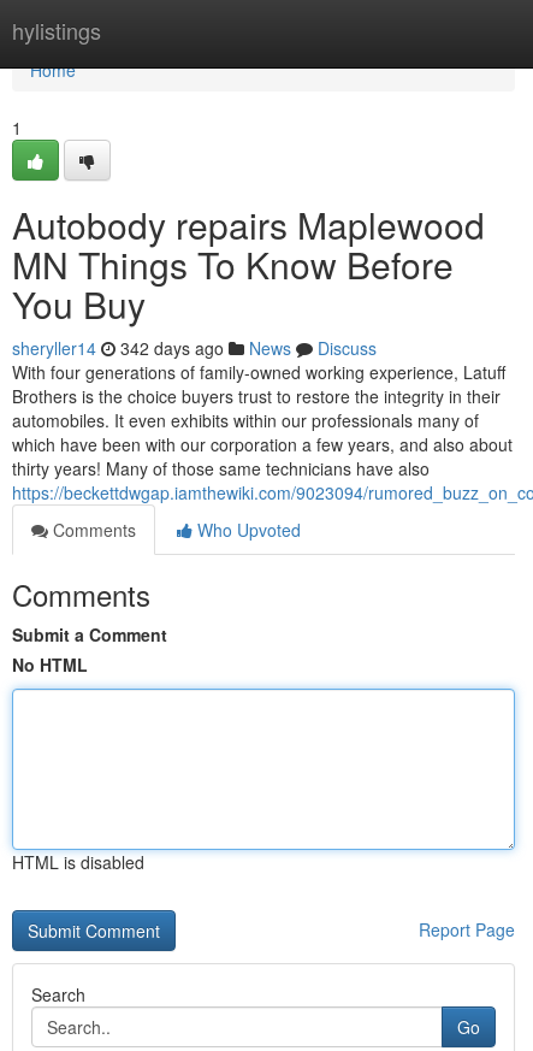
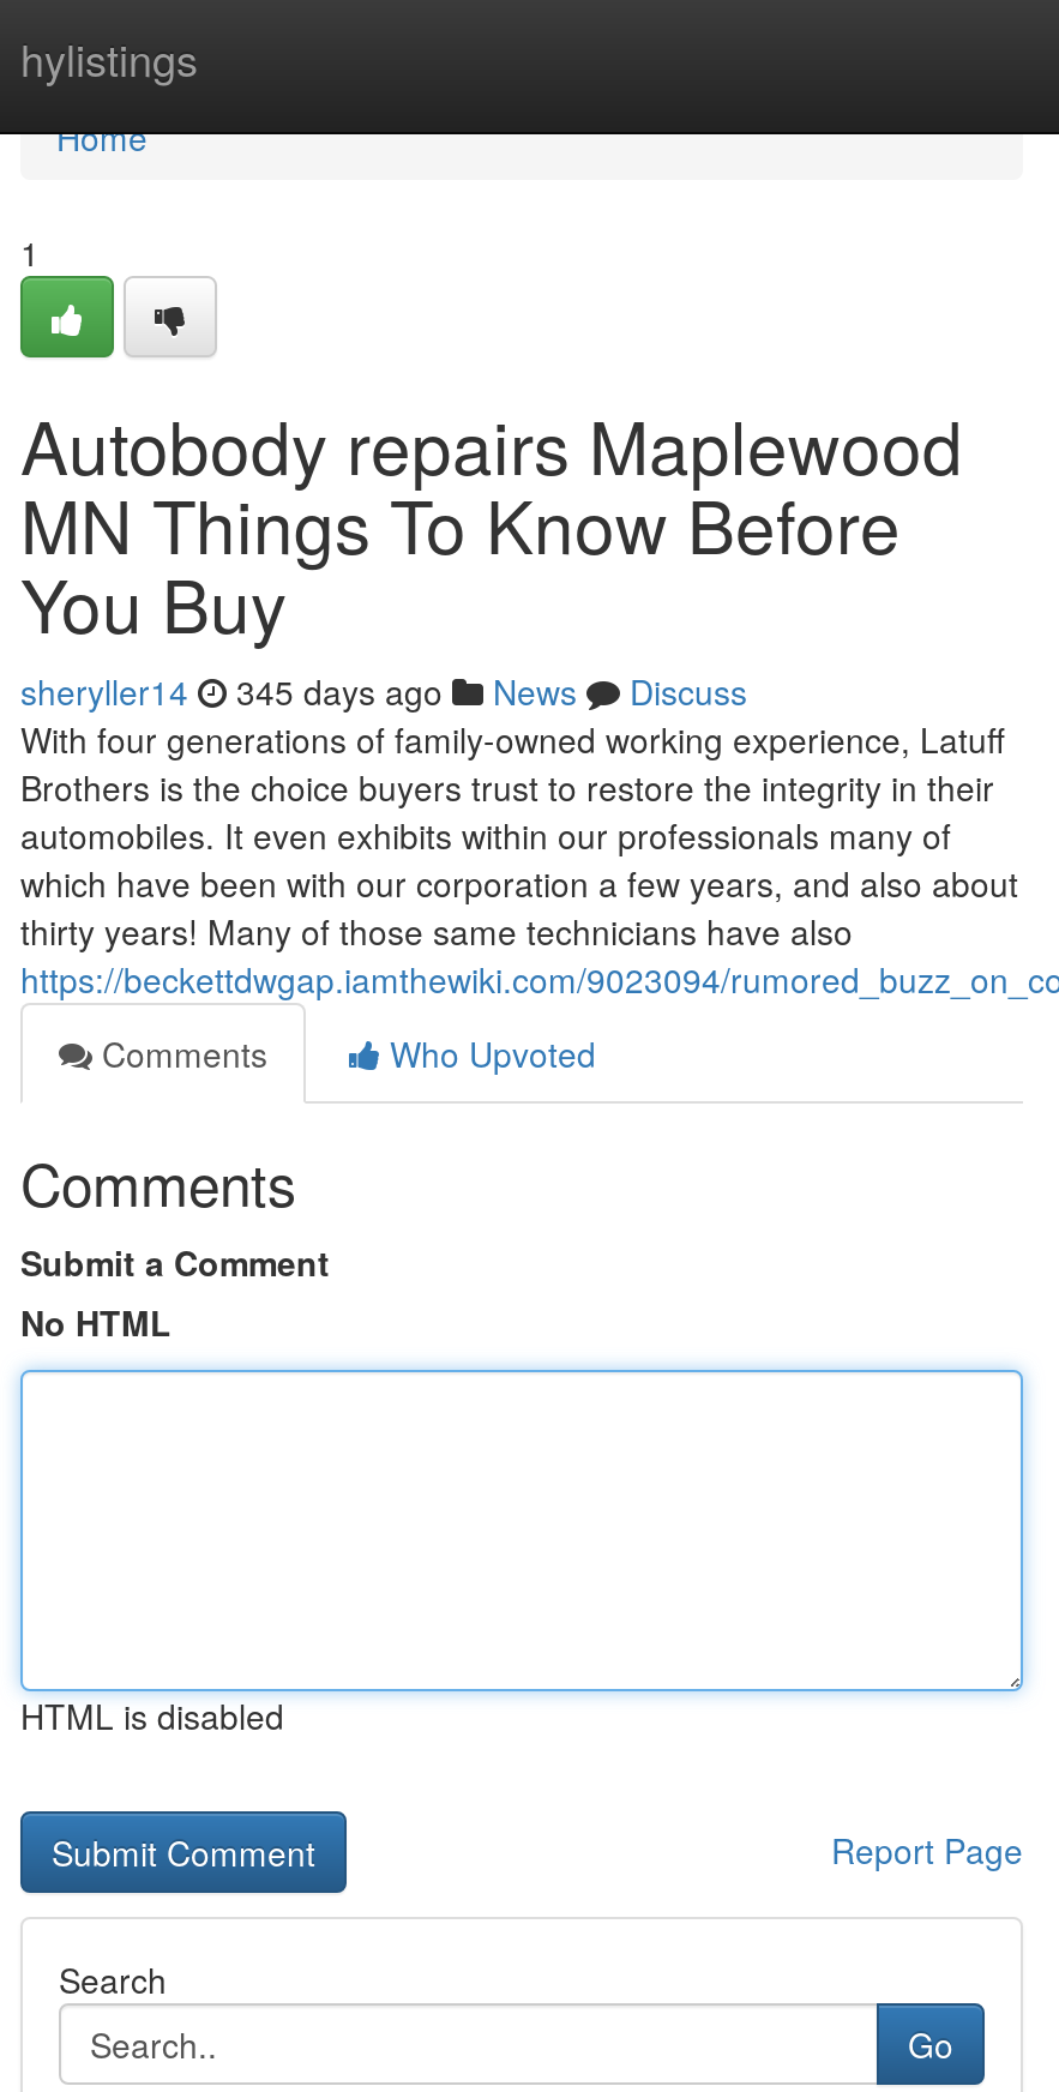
[12,336,377,360] sheryller14 342 days ago News Discuss -> [20,667,747,715] sheryller14 345 days ago News Discuss

